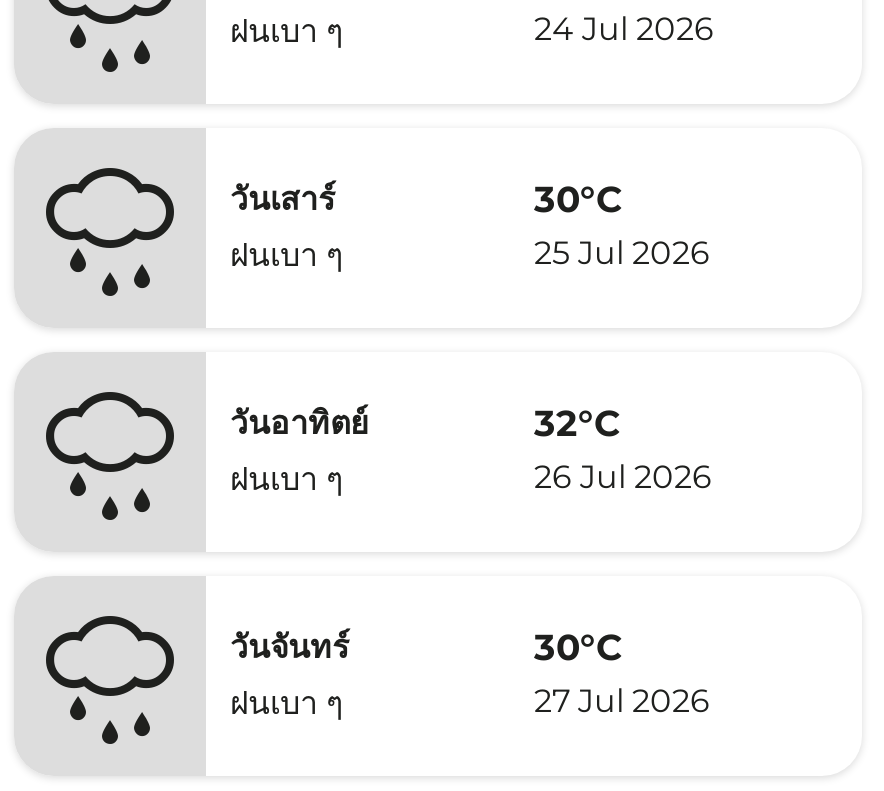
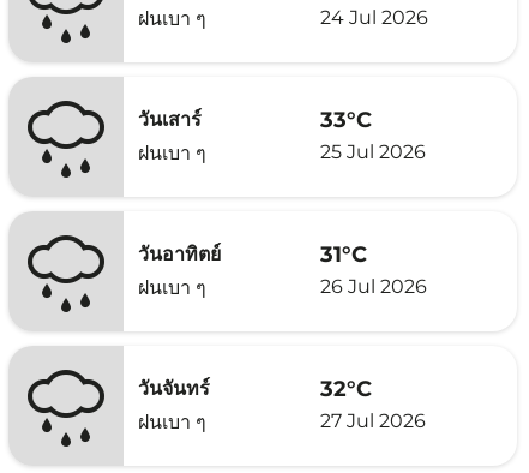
[534,177,622,221] 30°C -> [320,106,372,133] 33°C
[534,401,620,445] 32°C -> [320,241,367,267] 31°C
[534,625,622,669] 30°C -> [320,375,372,402] 32°C

